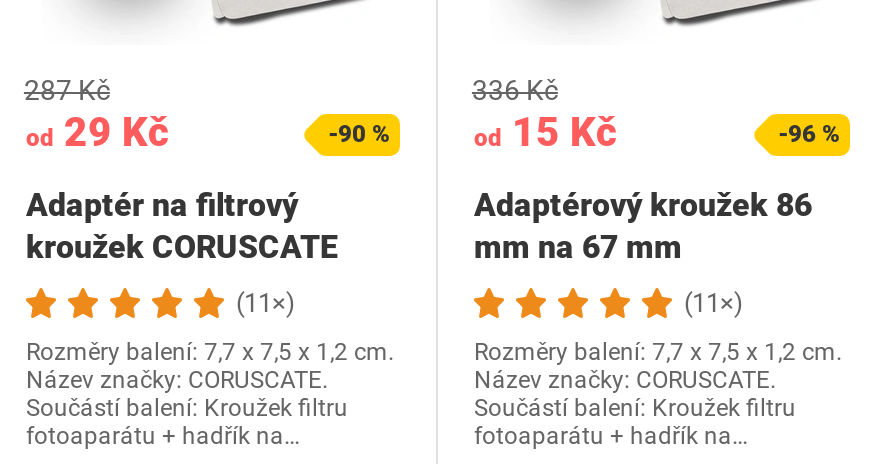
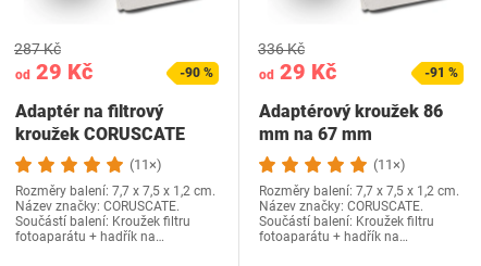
[474,108,616,156] od 15 Kč -> [259,59,336,85] od 29 Kč
[778,120,840,148] -96 % -> [424,65,458,80] -91 %

